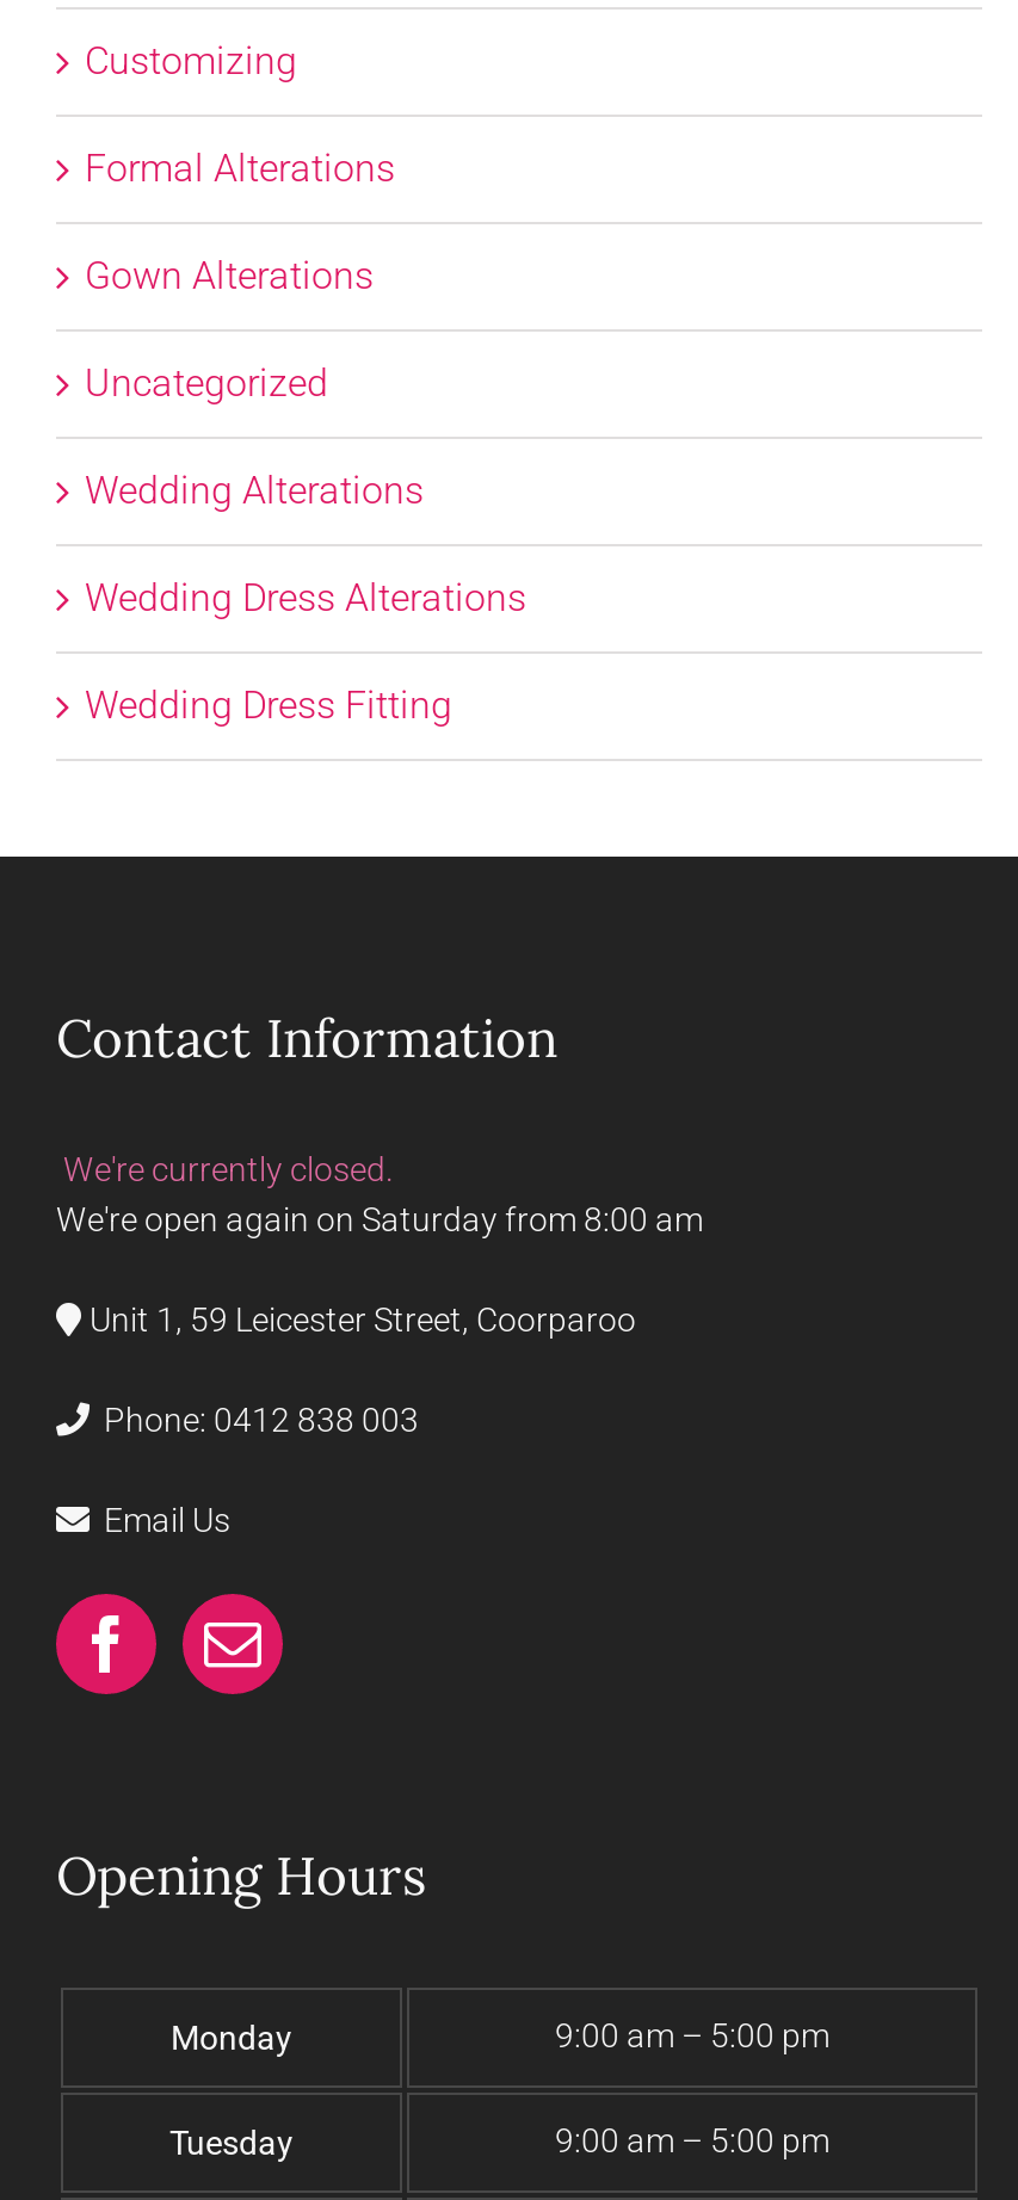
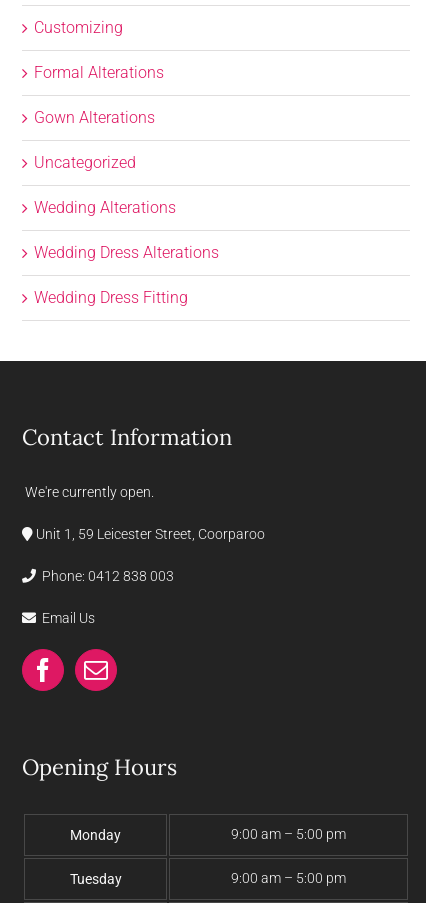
[56,1150,703,1238] We're currently closed. | We're open again on Saturday from 8:00 am -> [25,484,154,500] We're currently open.

